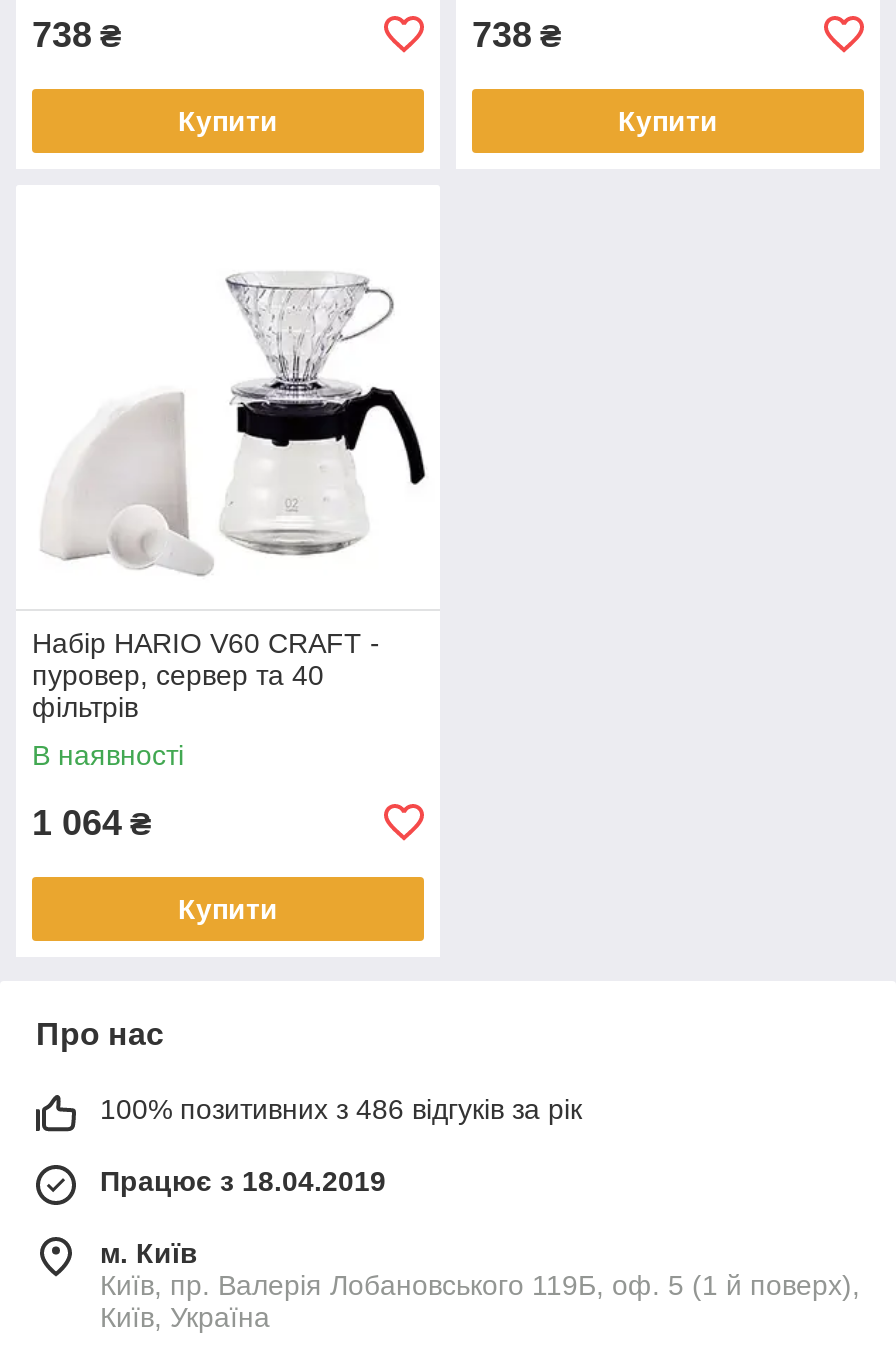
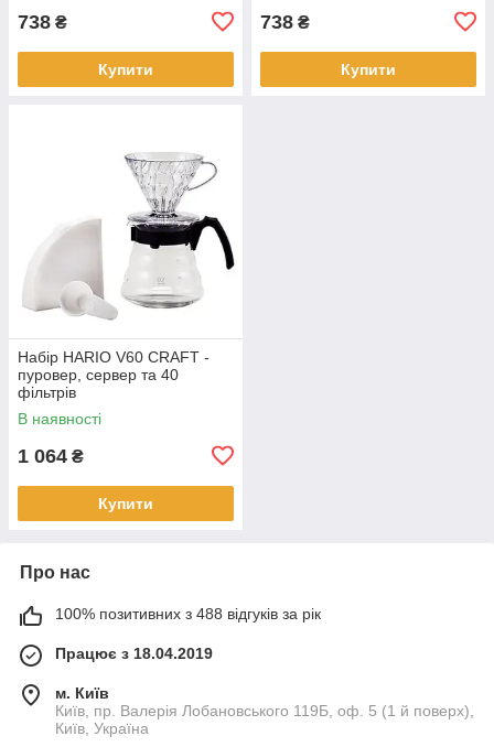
[100,1093,582,1125] 100% позитивних з 486 відгуків за рік -> [55,605,321,622] 100% позитивних з 488 відгуків за рік

